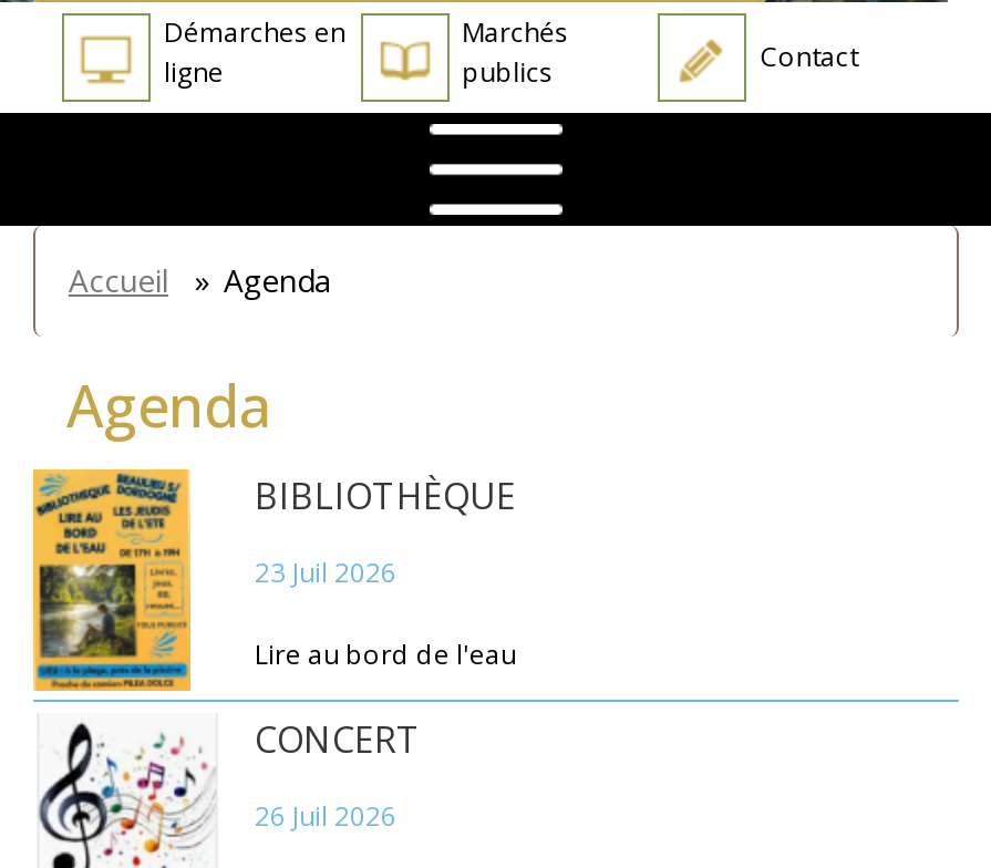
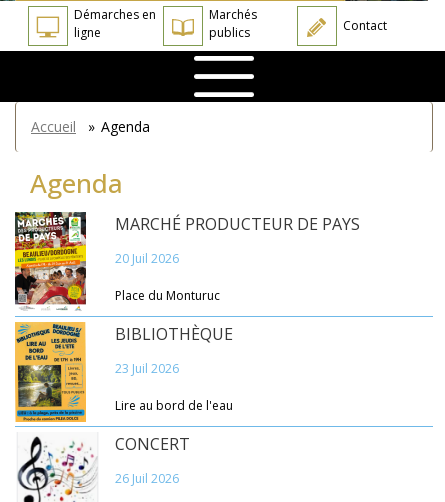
none -> [14,211,360,311] [image] | MARCHÉ PRODUCTEUR DE PAYS | 20 Juil 2026 | Place du Monturuc

